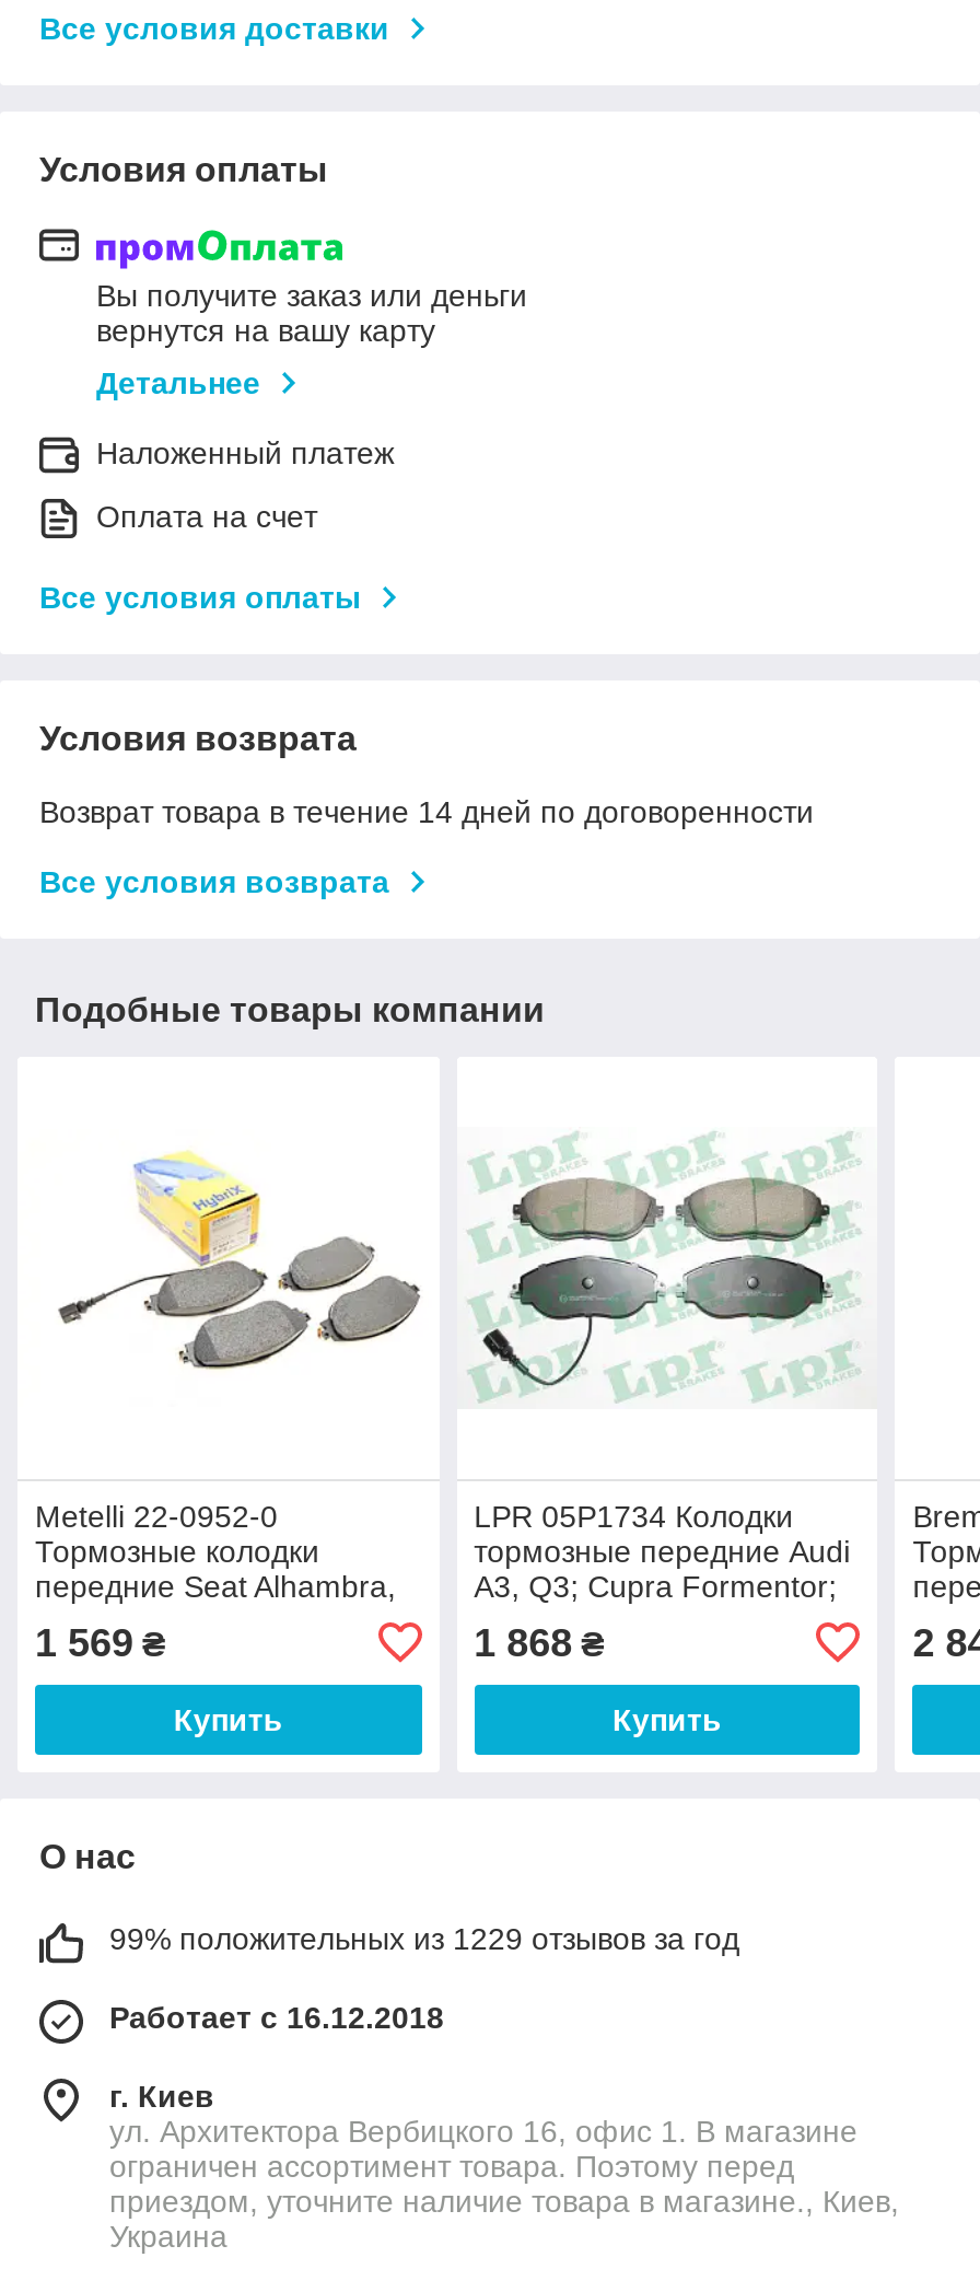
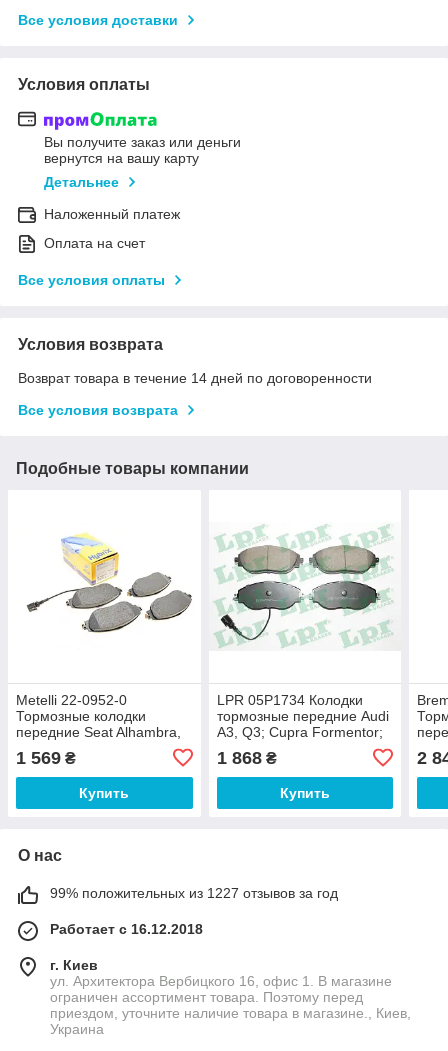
[109,1921,739,1956] 99% положительных из 1229 отзывов за год -> [50,885,338,901] 99% положительных из 1227 отзывов за год

